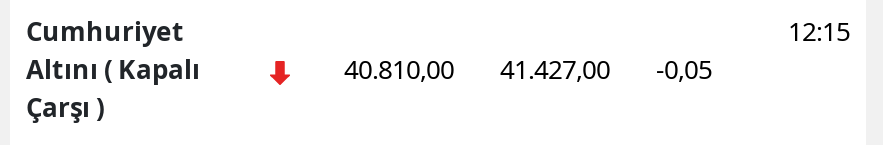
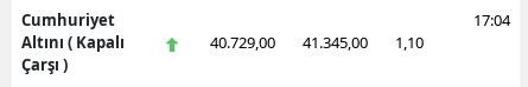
[788,14,850,50] 12:15 -> [473,10,510,31] 17:04
[344,52,454,88] 40.810,00 -> [210,32,275,53] 40.729,00
[500,52,610,88] 41.427,00 -> [303,32,368,53] 41.345,00
[656,52,712,88] -0,05 -> [395,32,424,53] 1,10

